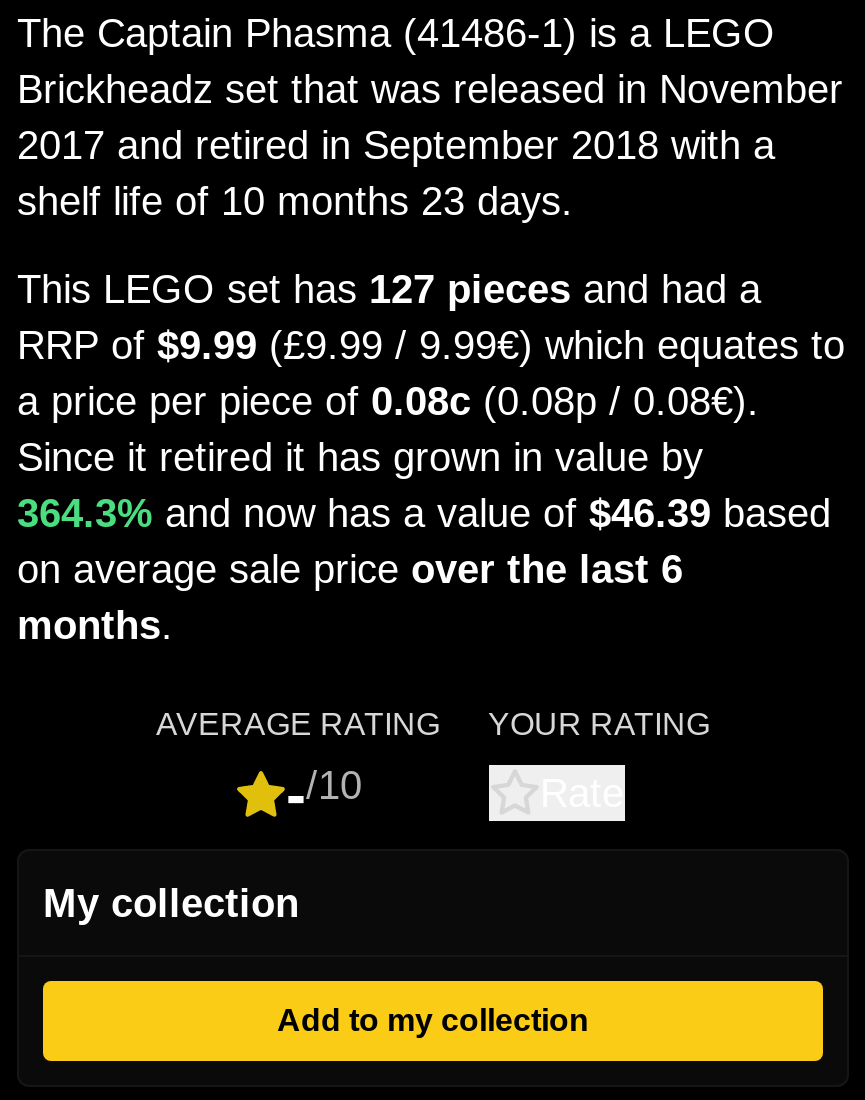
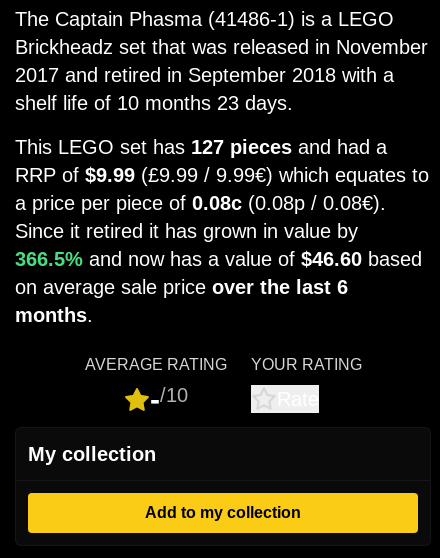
[17,491,831,535] 364.3% and now has a value of $46.39 based -> [15,248,422,270] 366.5% and now has a value of $46.60 based

